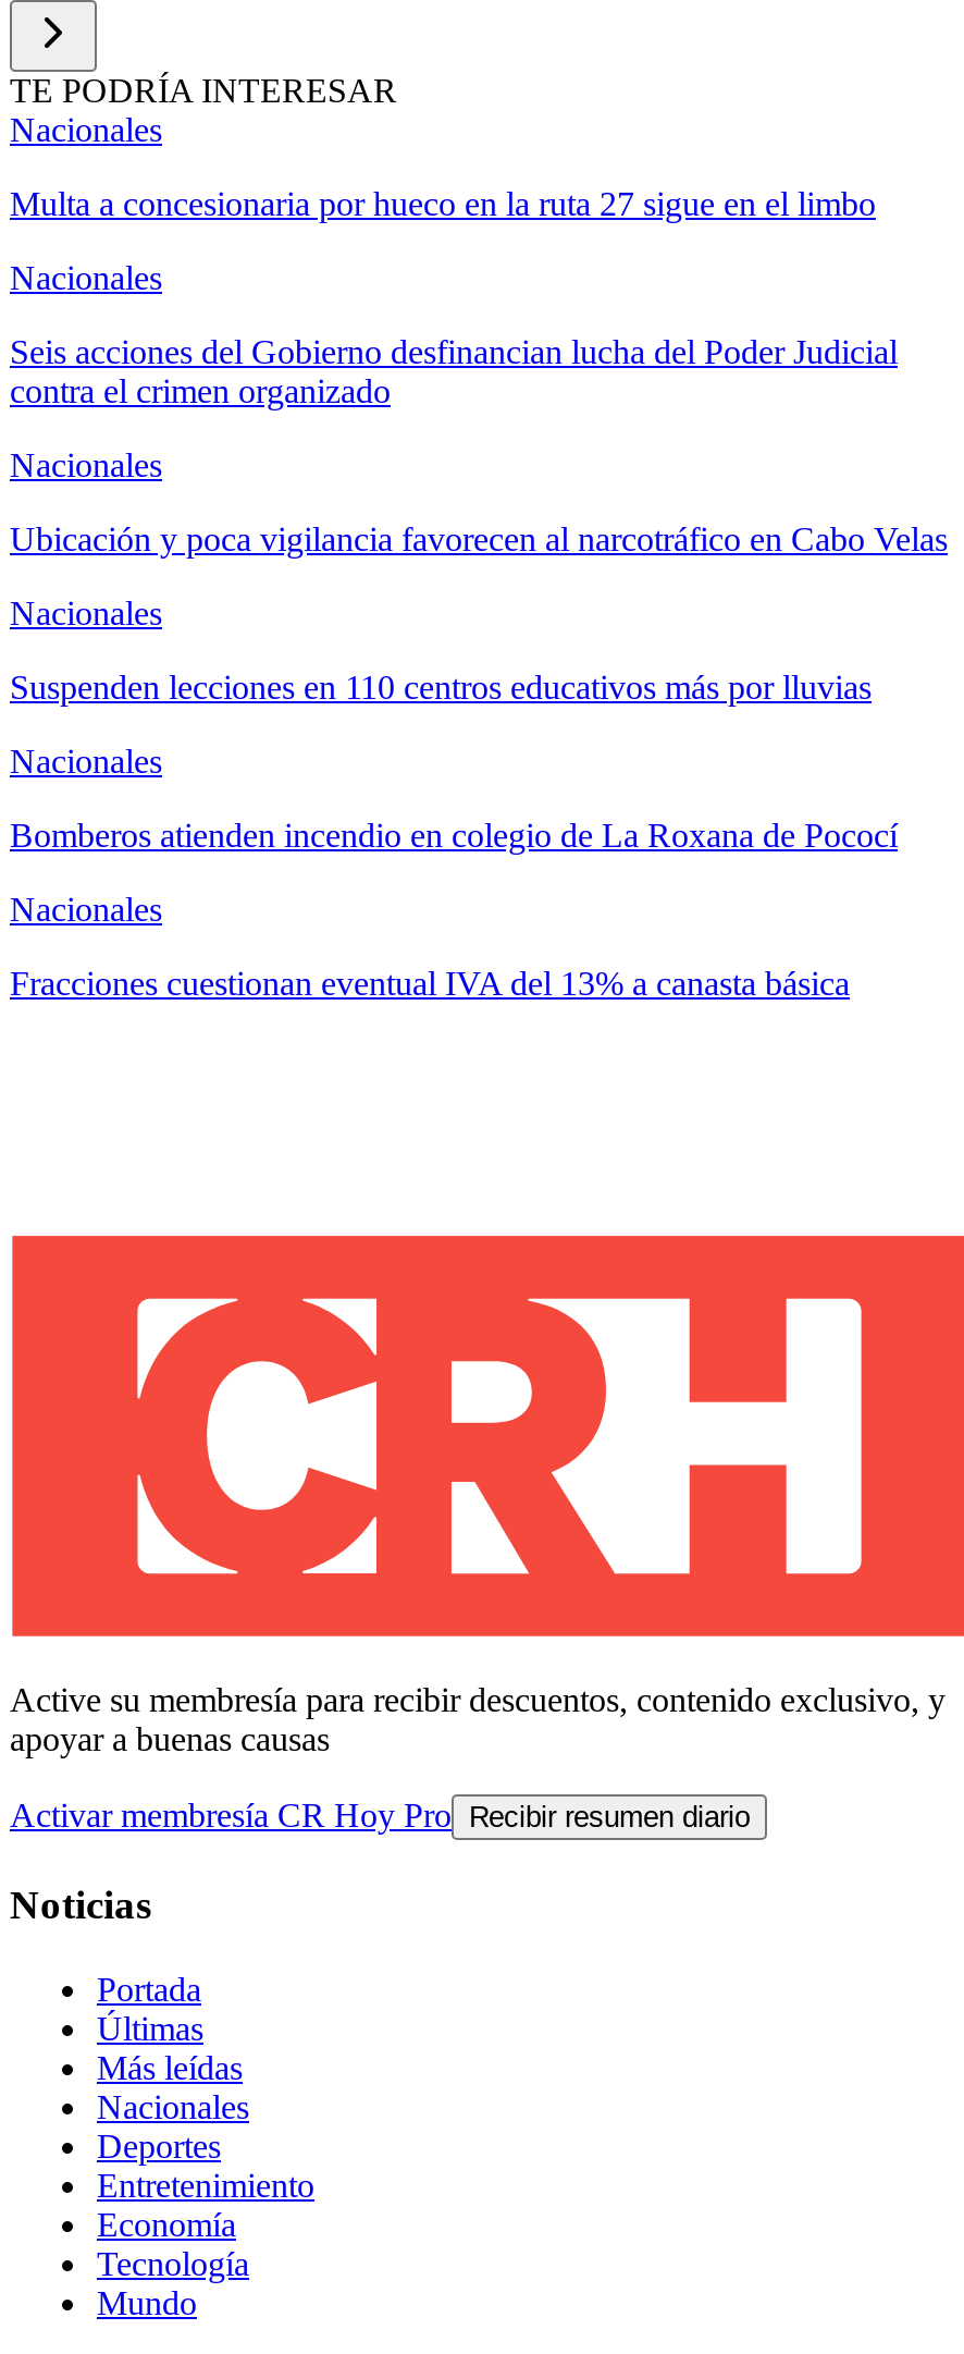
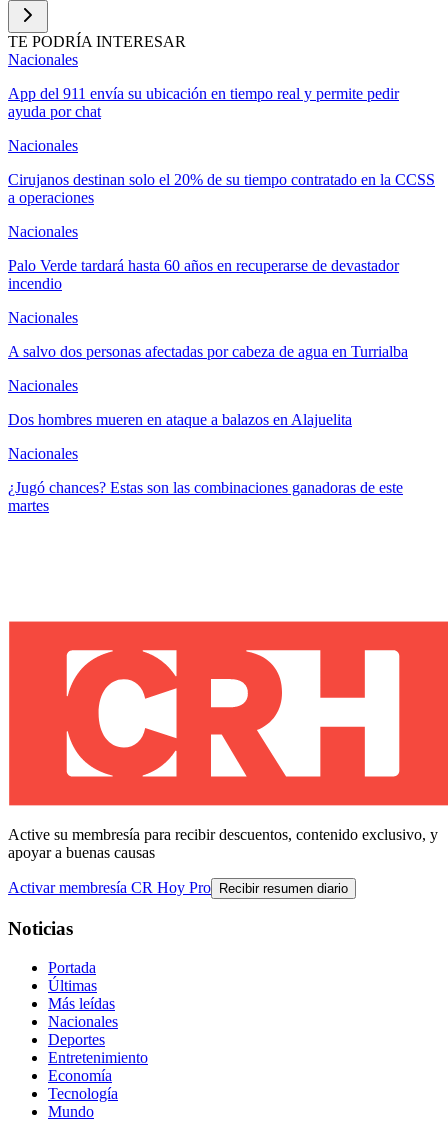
[10,186,876,223] Multa a concesionaria por hueco en la ruta 27 sigue en el limbo -> [8,85,399,120] App del 911 envía su ubicación en tiempo real y permite pedir | ayuda por chat
[10,334,898,410] Seis acciones del Gobierno desfinancian lucha del Poder Judicial | contra el crimen organizado -> [8,171,435,206] Cirujanos destinan solo el 20% de su tiempo contratado en la CCSS | a operaciones
[10,521,948,558] Ubicación y poca vigilancia favorecen al narcotráfico en Cabo Velas -> [8,257,399,292] Palo Verde tardará hasta 60 años en recuperarse de devastador | incendio
[10,669,872,706] Suspenden lecciones en 110 centros educativos más por lluvias -> [8,343,408,360] A salvo dos personas afectadas por cabeza de agua en Turrialba
[10,817,898,854] Bomberos atienden incendio en colegio de La Roxana de Pococí -> [8,411,352,428] Dos hombres mueren en ataque a balazos en Alajuelita
[10,965,850,1002] Fracciones cuestionan eventual IVA del 13% a canasta básica -> [8,479,403,514] ¿Jugó chances? Estas son las combinaciones ganadoras de este | martes

